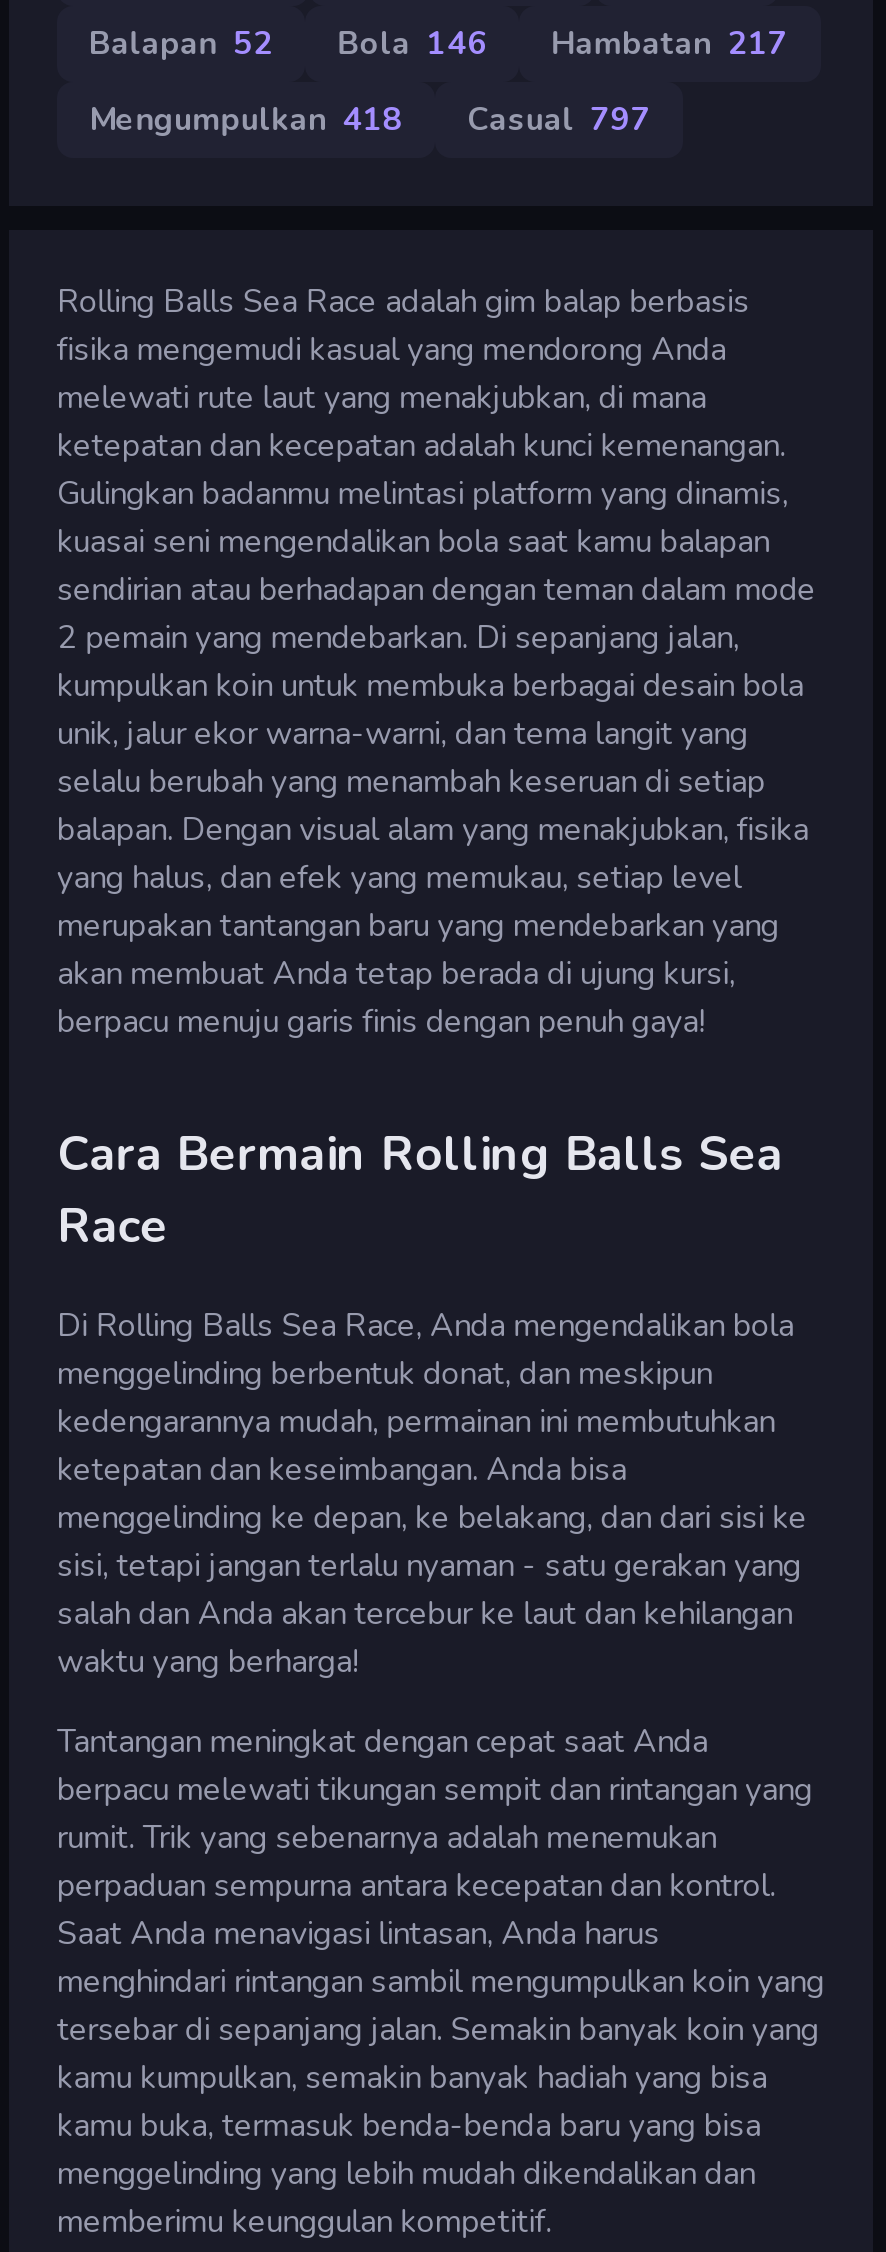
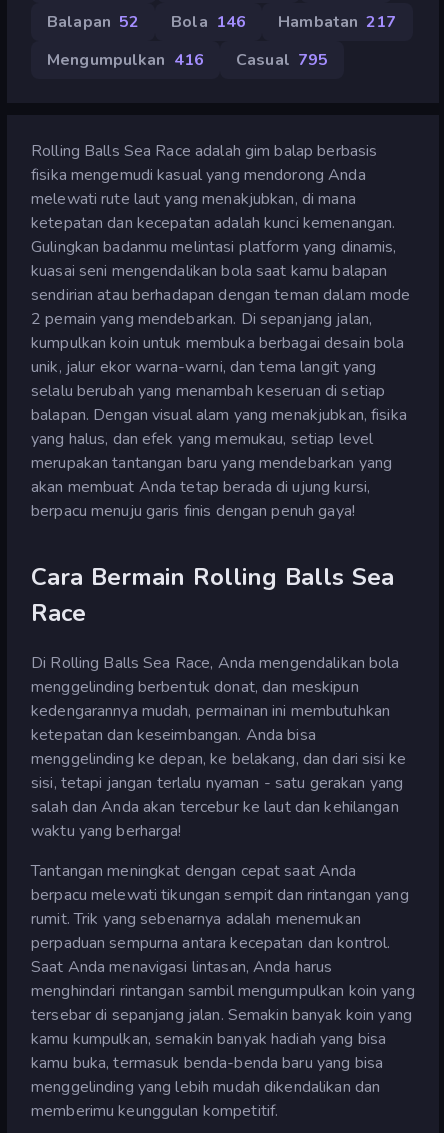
[89,98,403,142] Mengumpulkan 418 -> [47,49,204,71] Mengumpulkan 416
[467,98,651,142] Casual 797 -> [236,49,328,71] Casual 795

